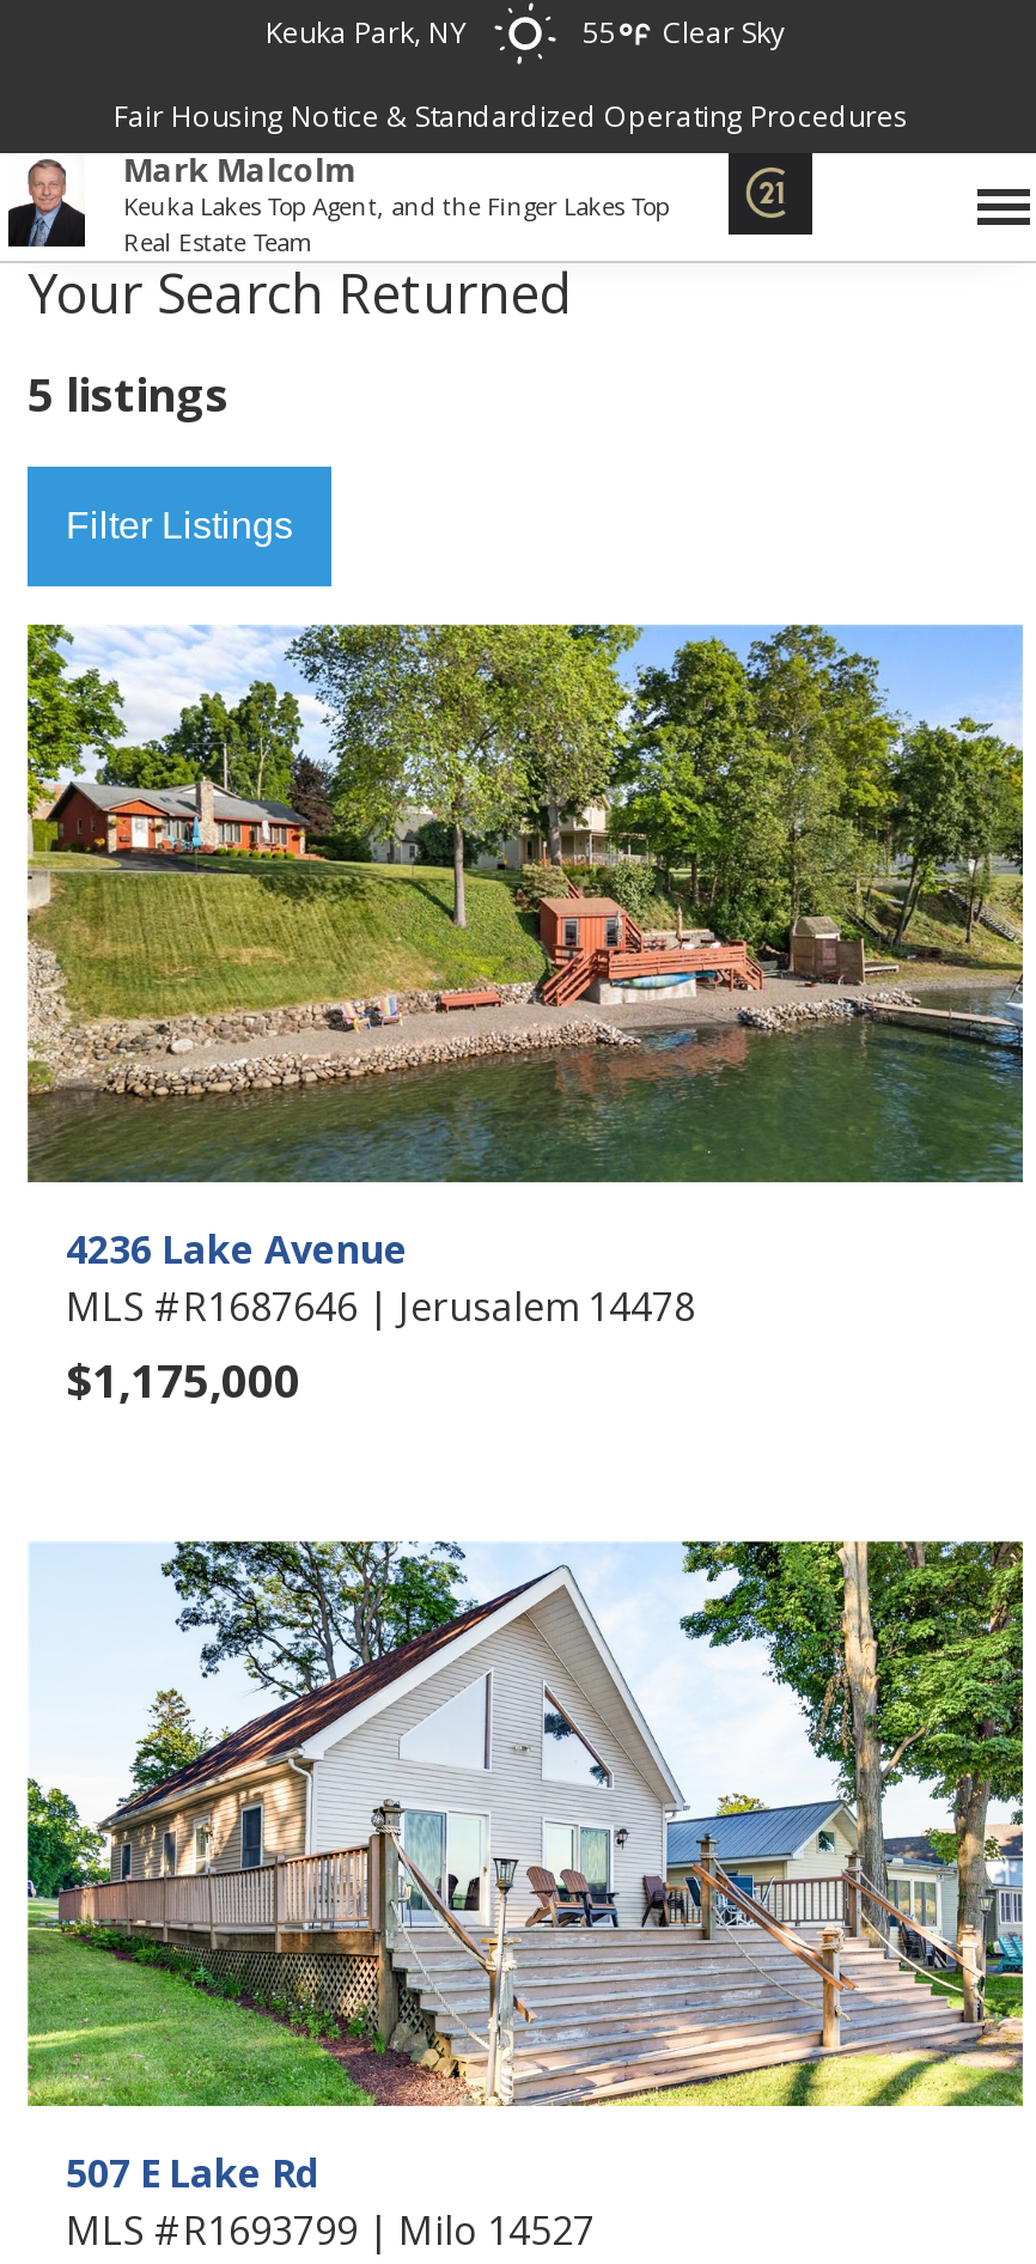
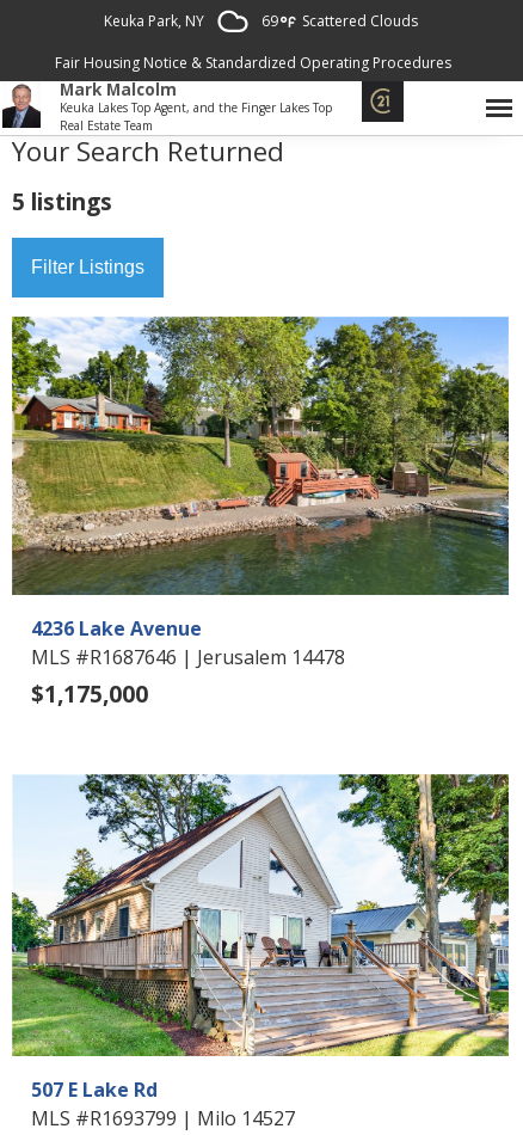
[581,12,785,53] 55 | Clear Sky -> [261,11,417,31] 69 | Scattered Clouds

